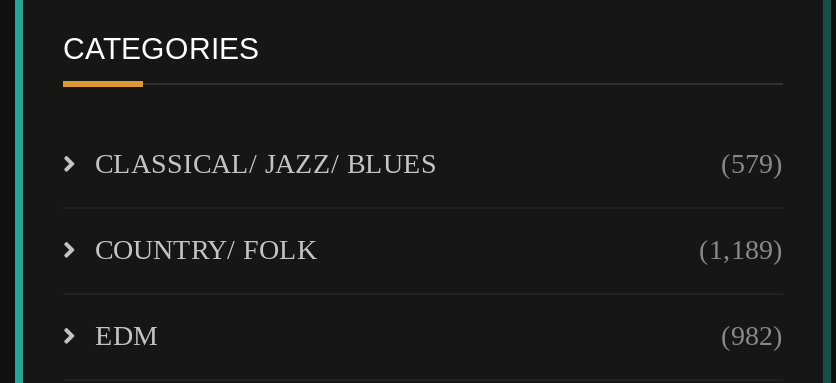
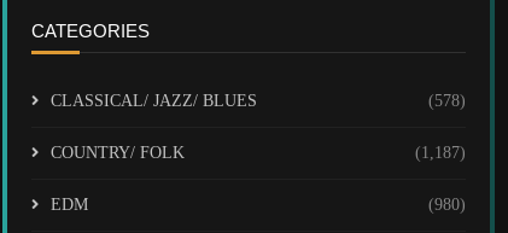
[721,148,783,178] (579) -> [428,91,466,109] (578)
[699,234,783,264] (1,189) -> [415,143,466,161] (1,187)
[721,320,783,350] (982) -> [428,195,466,213] (980)

